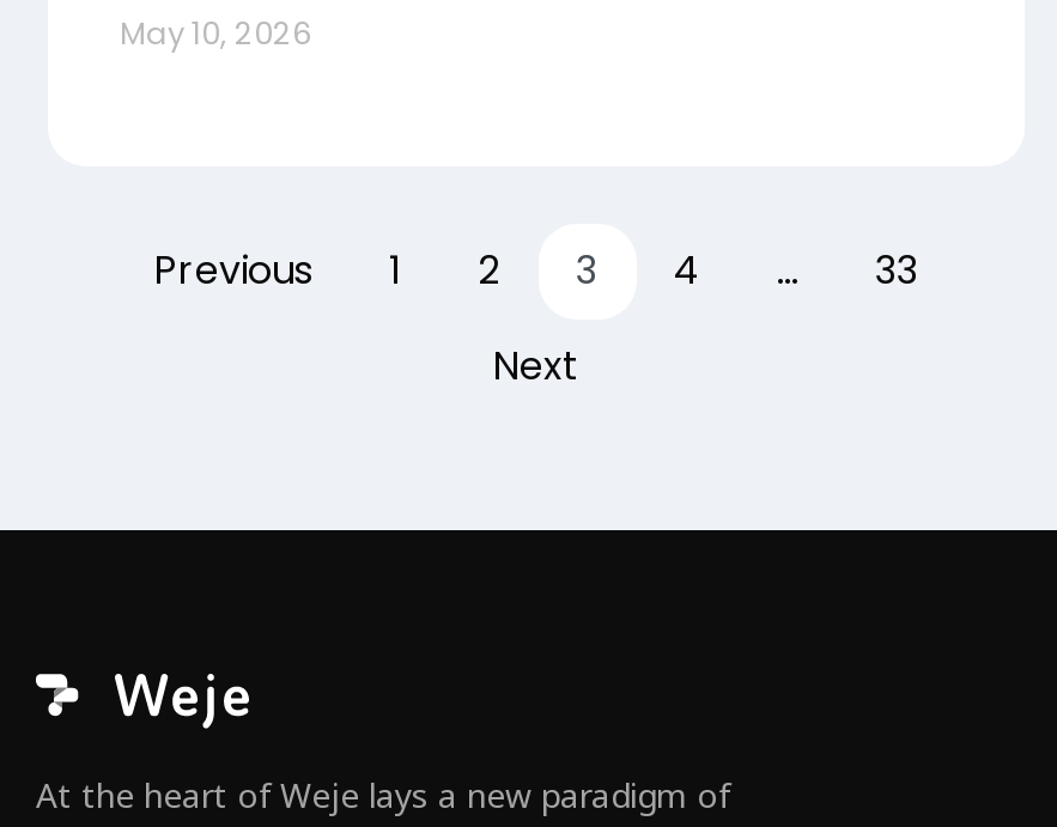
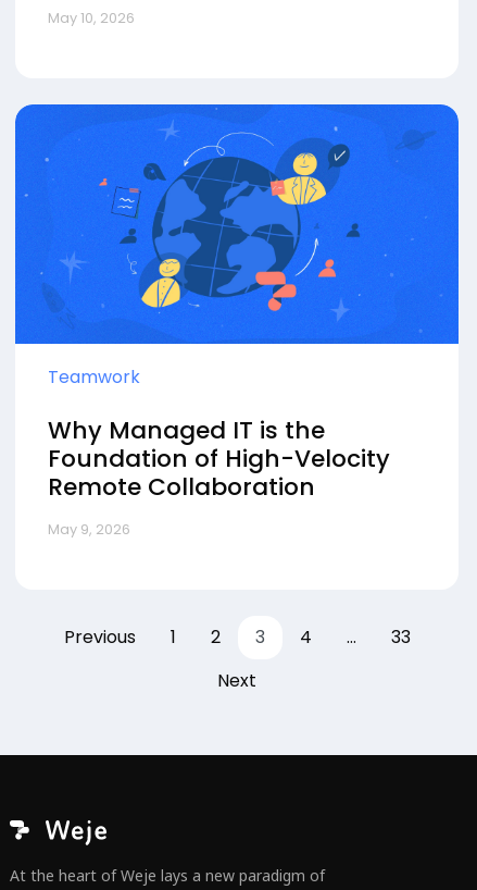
none -> [14,103,460,538] [image] | Teamwork | Why Managed IT is the | Foundation of High-Velocity | Remote Collaboration | May 9, 2026

